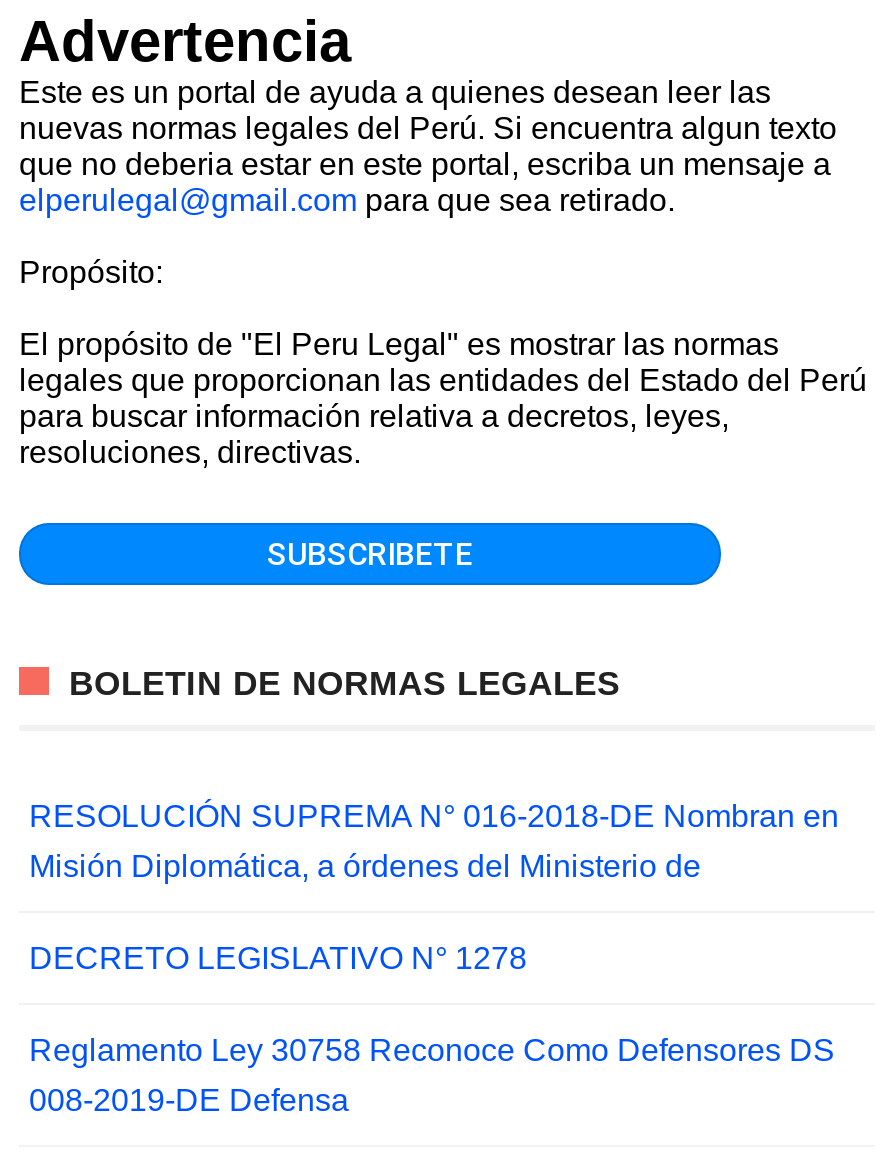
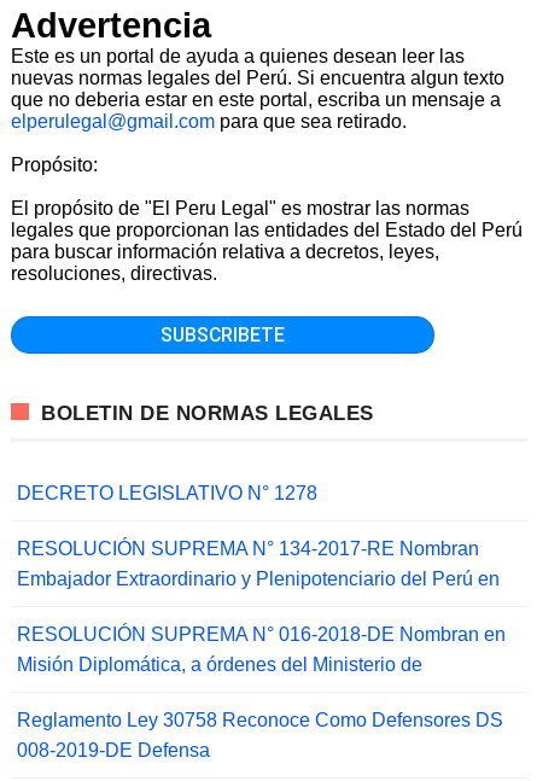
none -> [17,538,500,589] RESOLUCIÓN SUPREMA N° 134-2017-RE Nombran | Embajador Extraordinario y Plenipotenciario del Perú en
moved [29,799,839,883] -> [17,624,506,675]: RESOLUCIÓN SUPREMA N° 016-2018-DE Nombran en | Misión Diplomática, a órdenes del Ministerio de
moved [29,941,527,975] -> [17,483,317,503]: DECRETO LEGISLATIVO N° 1278

